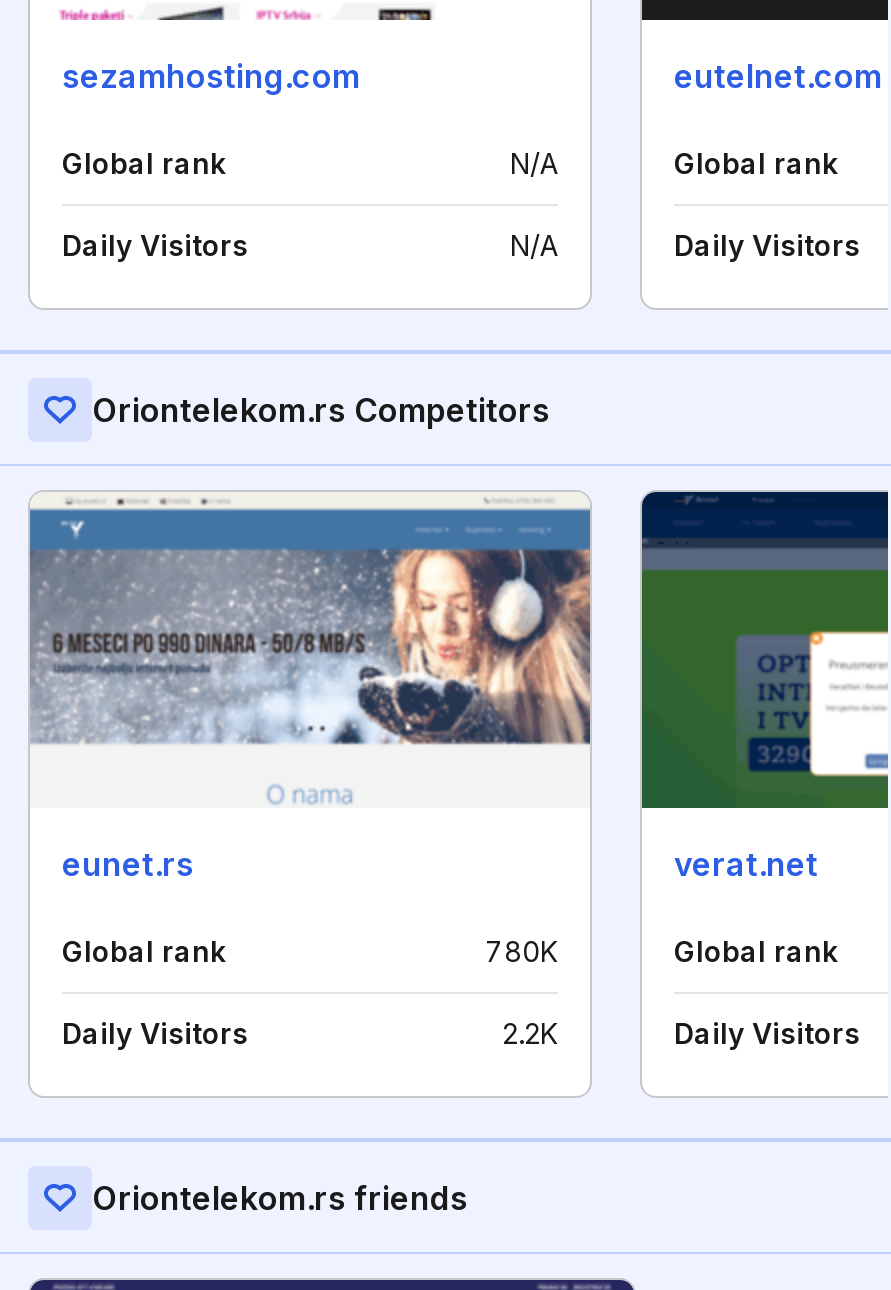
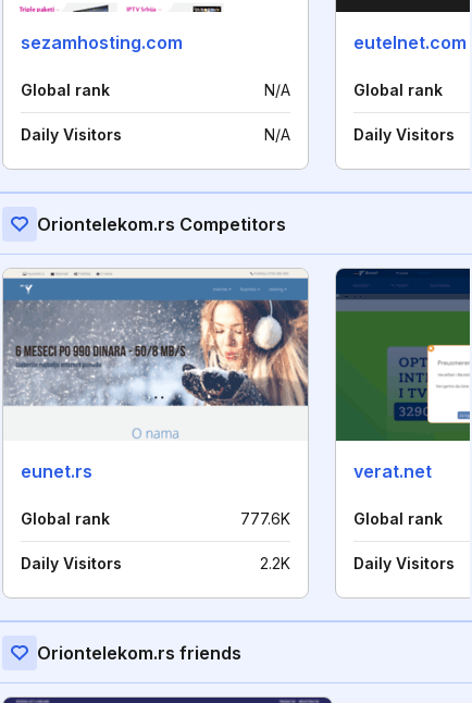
[486,934,558,968] 780K -> [240,509,290,528] 777.6K

